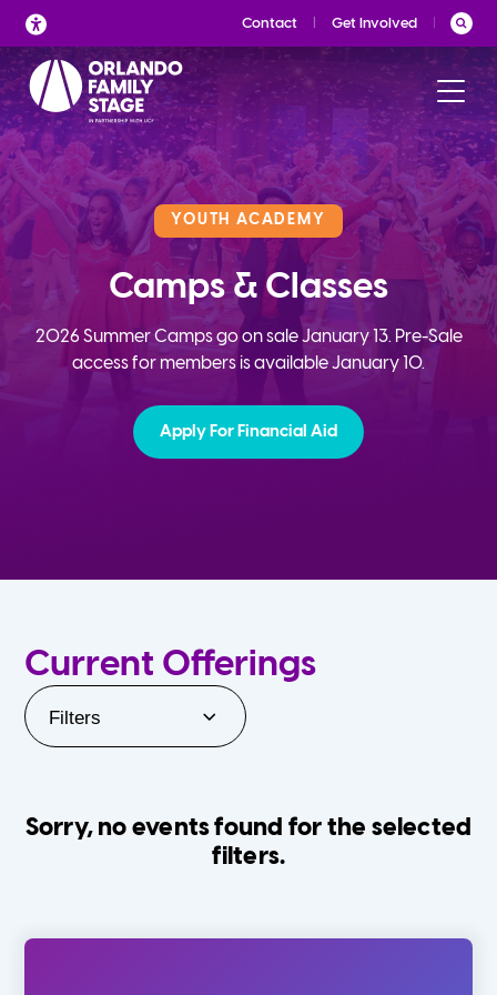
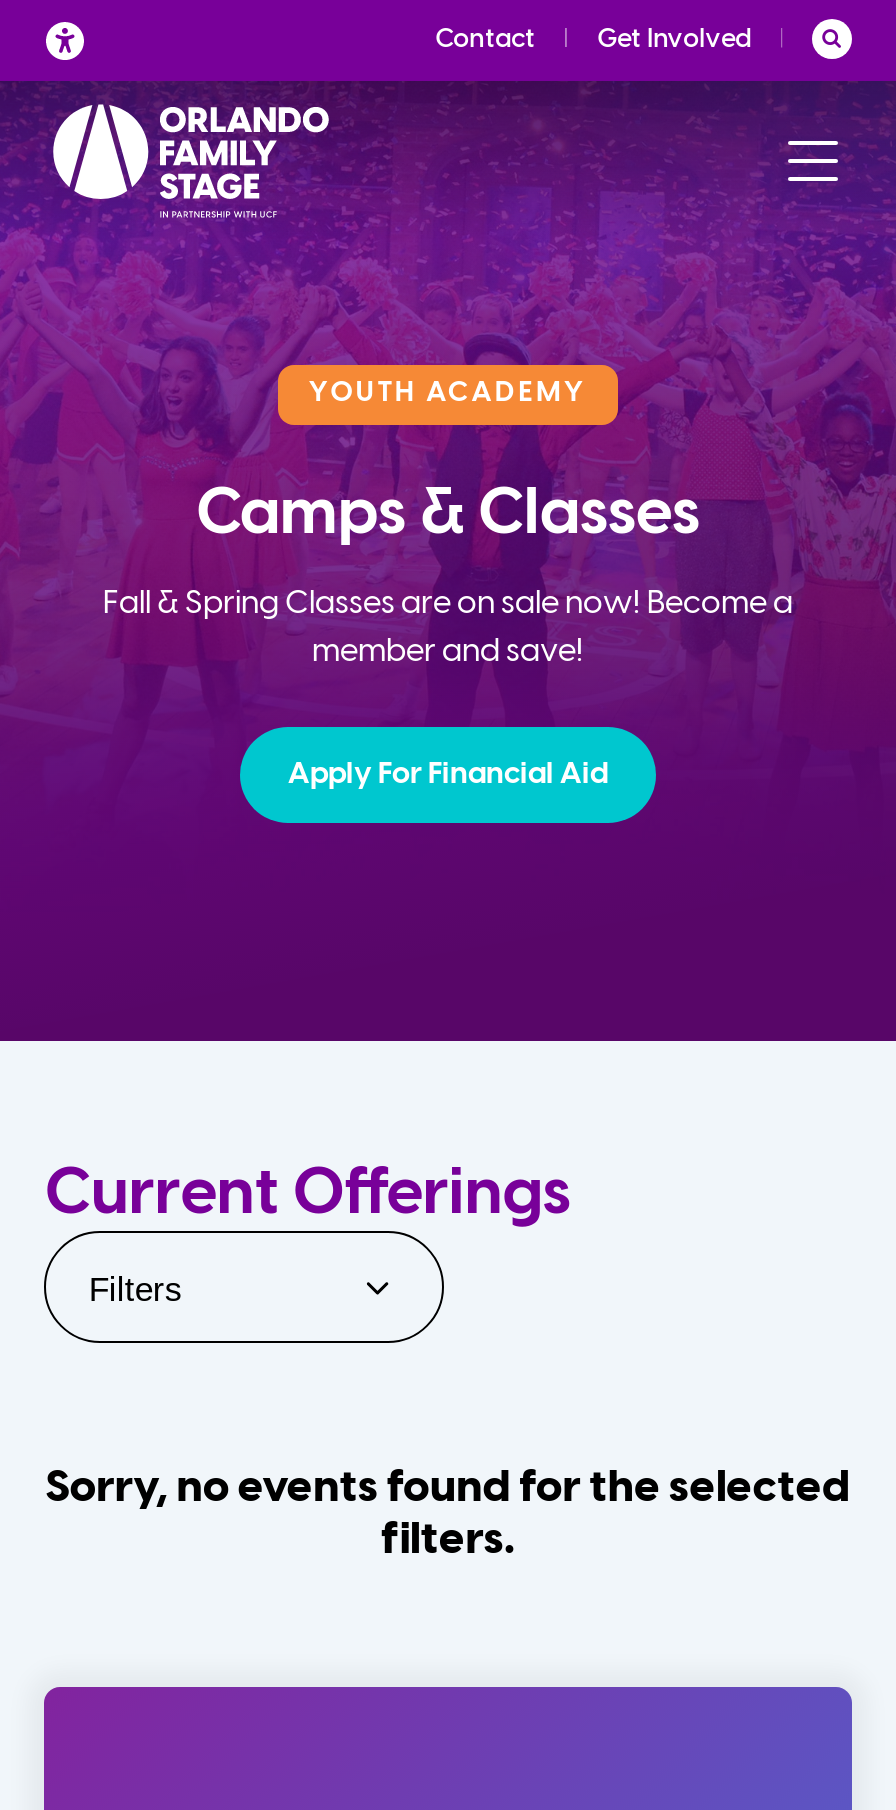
[35,328,462,374] 2026 Summer Camps go on sale January 13. Pre-Sale | access for members is available January 10. -> [103,588,793,670] Fall & Spring Classes are on sale now! Become a | member and save!

